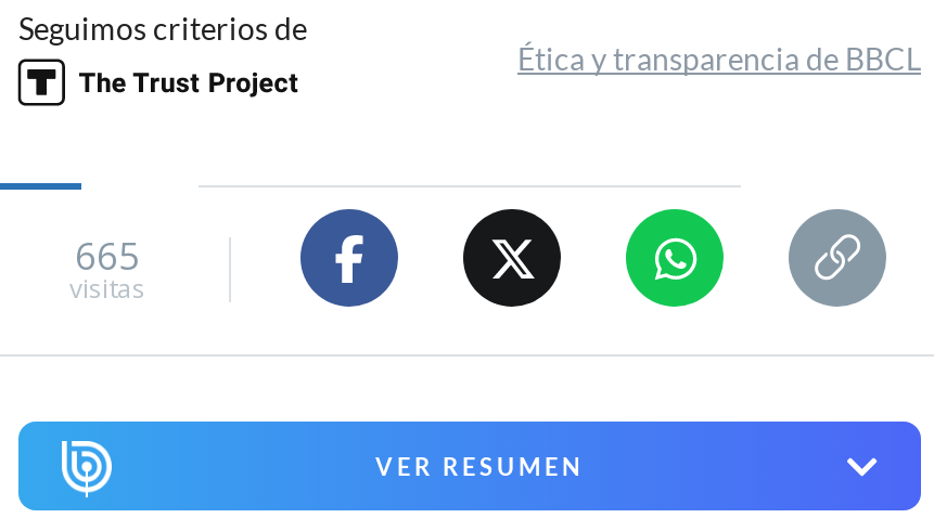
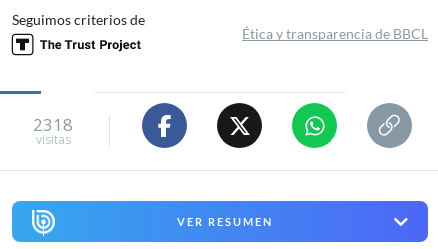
[75,231,140,281] 665 -> [33,113,73,136] 2318

